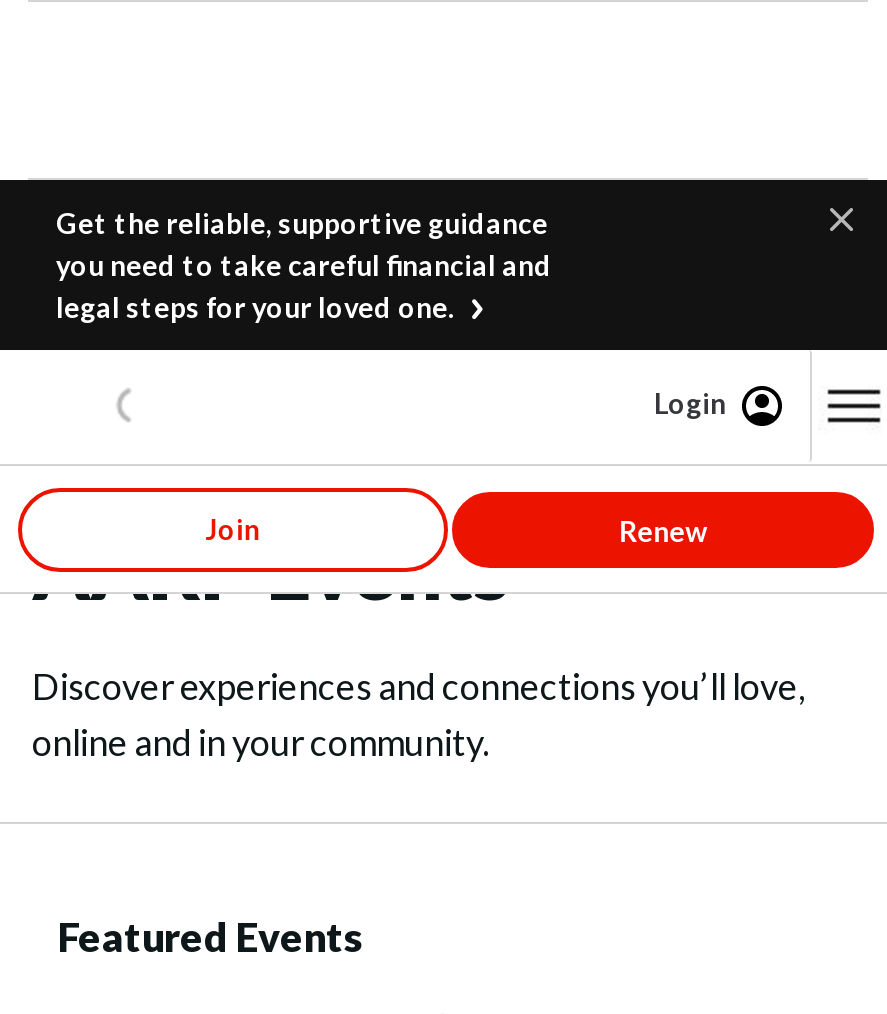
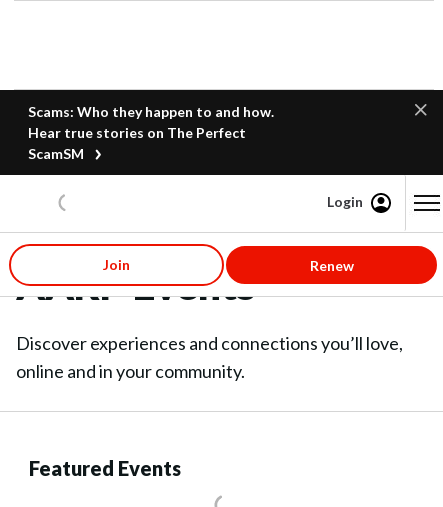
[56,206,552,324] Get the reliable, supportive guidance | you need to take careful financial and | legal steps for your loved one. -> [28,103,274,162] Scams: Who they happen to and how. | Hear true stories on The Perfect | ScamSM

